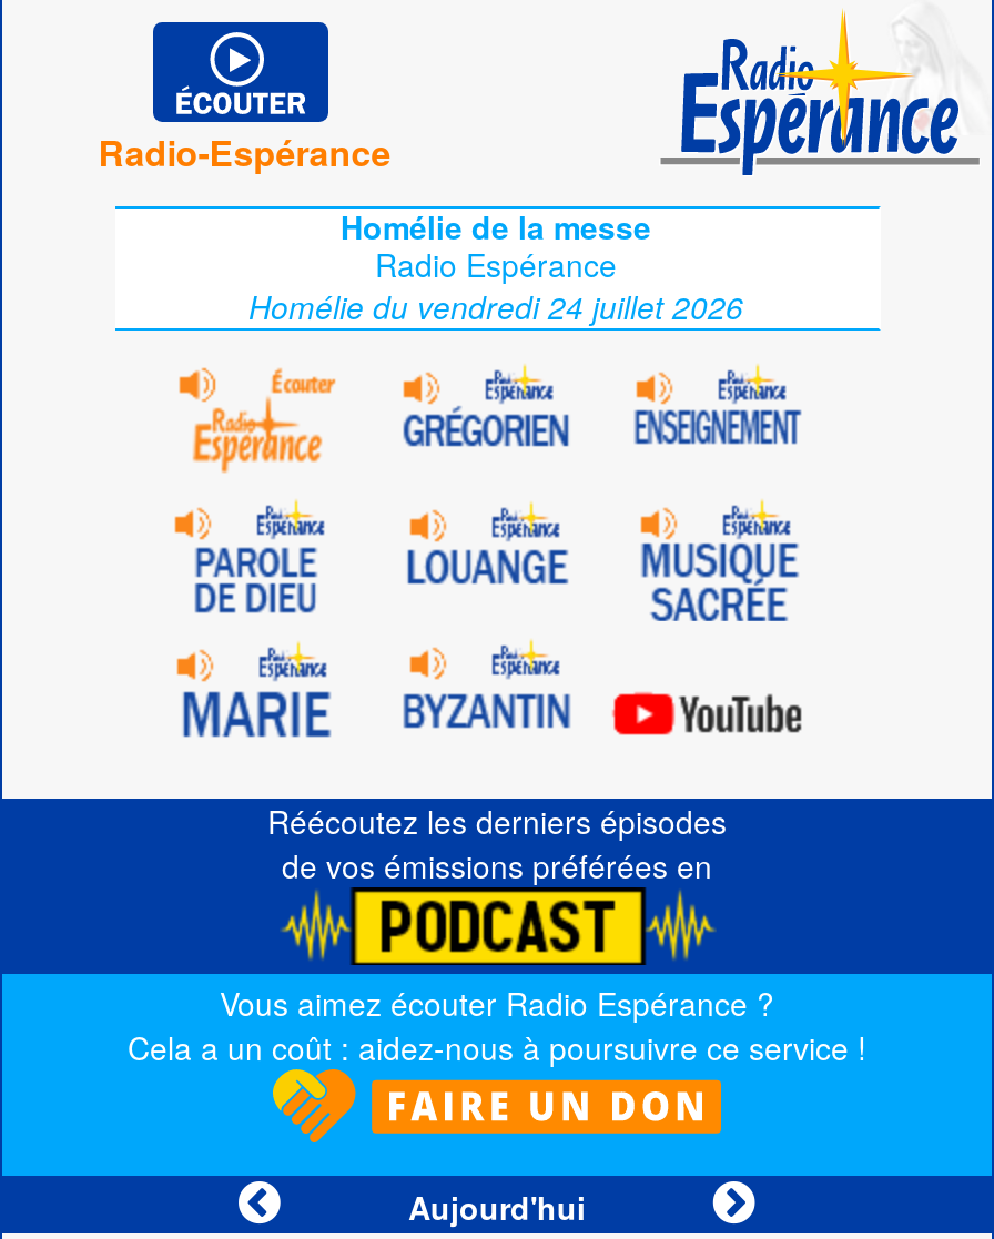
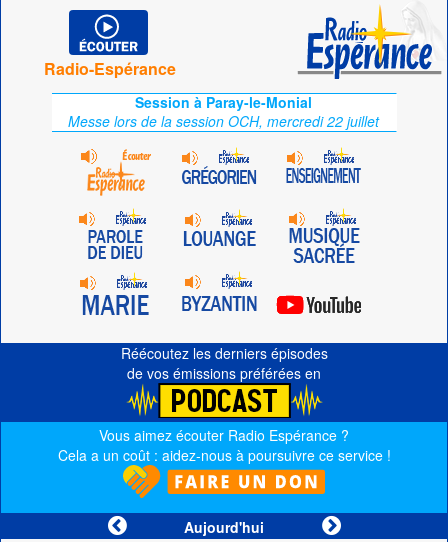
[248,204,743,328] Homélie de la messe | Radio Espérance | Homélie du vendredi 24 juillet 2026 -> [68,92,379,131] Session à Paray-le-Monial | Messe lors de la session OCH, mercredi 22 juillet

